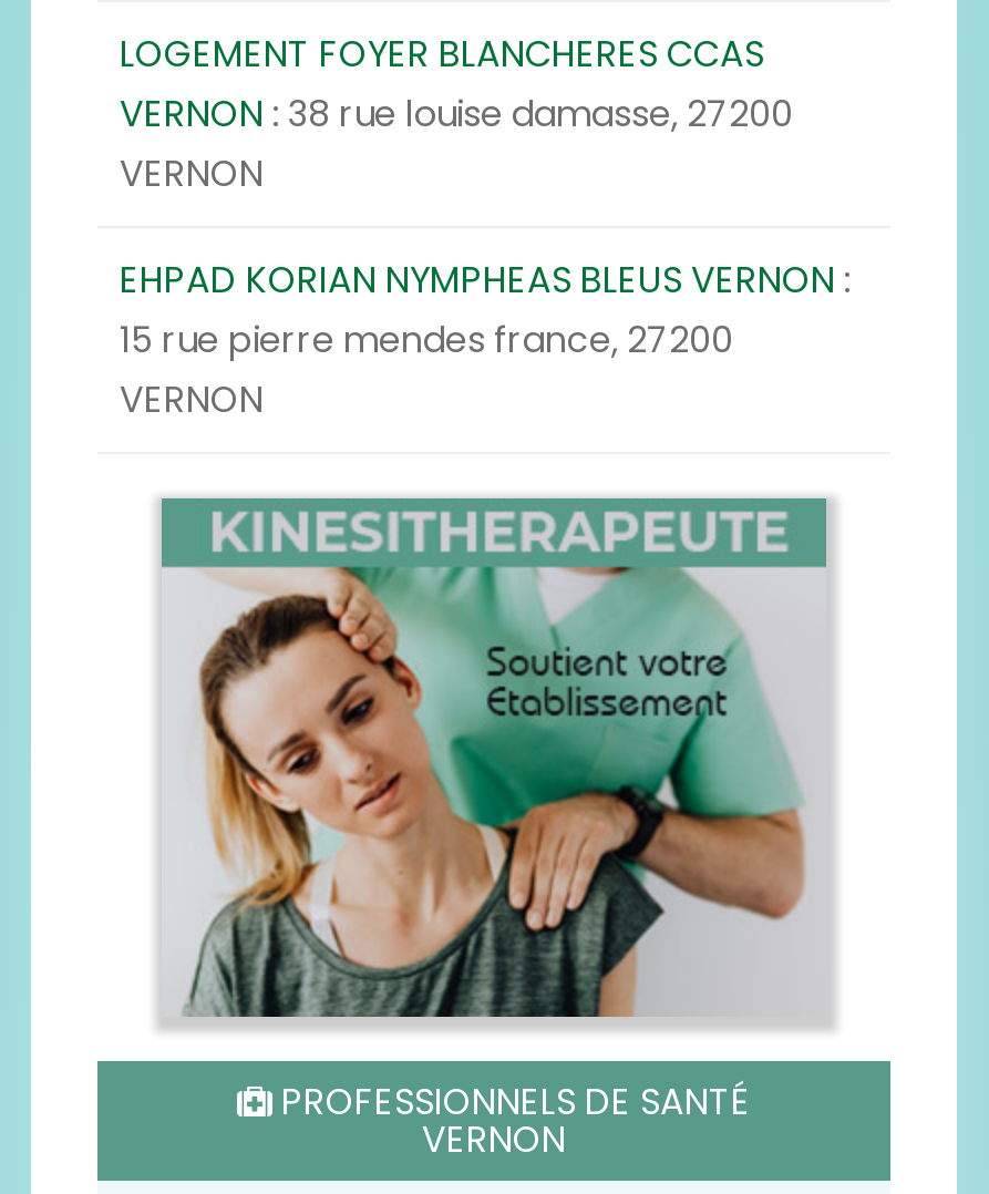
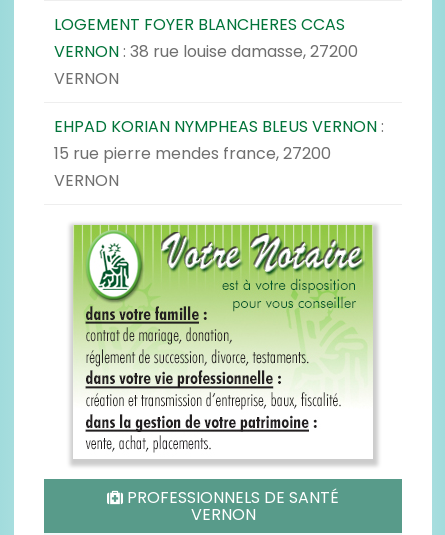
[159,498,828,1019] [image] -> [72,224,374,460] [image]

